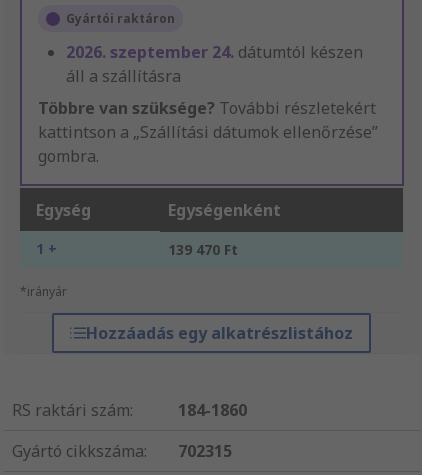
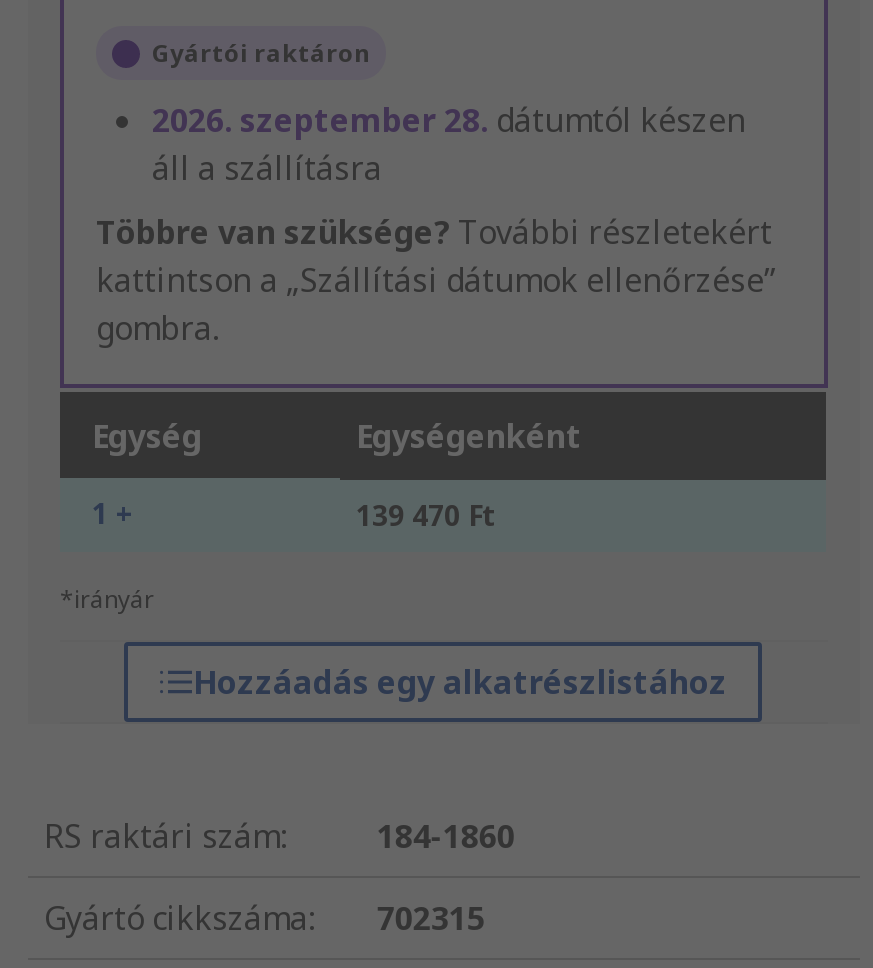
[66,41,363,63] 2026. szeptember 24. dátumtól készen -> [152,99,746,143] 2026. szeptember 28. dátumtól készen

